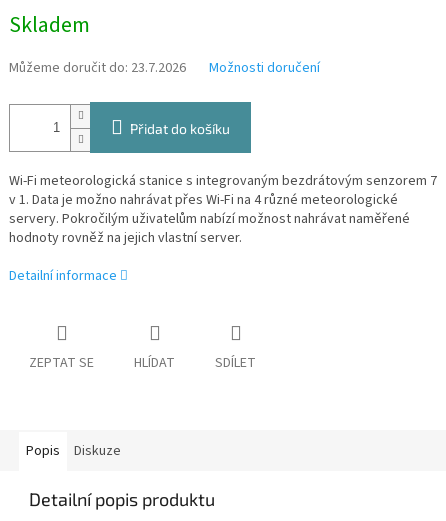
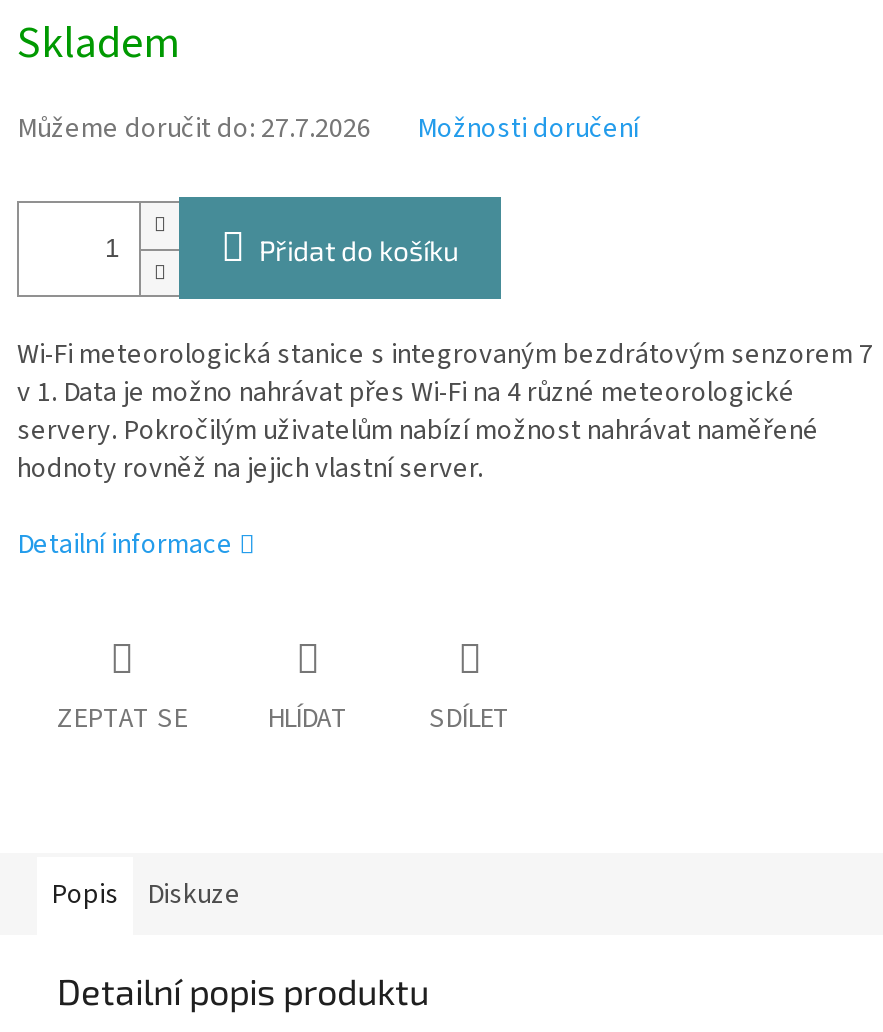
[9,58,186,78] Můžeme doručit do: 23.7.2026 -> [17,110,371,150] Můžeme doručit do: 27.7.2026

